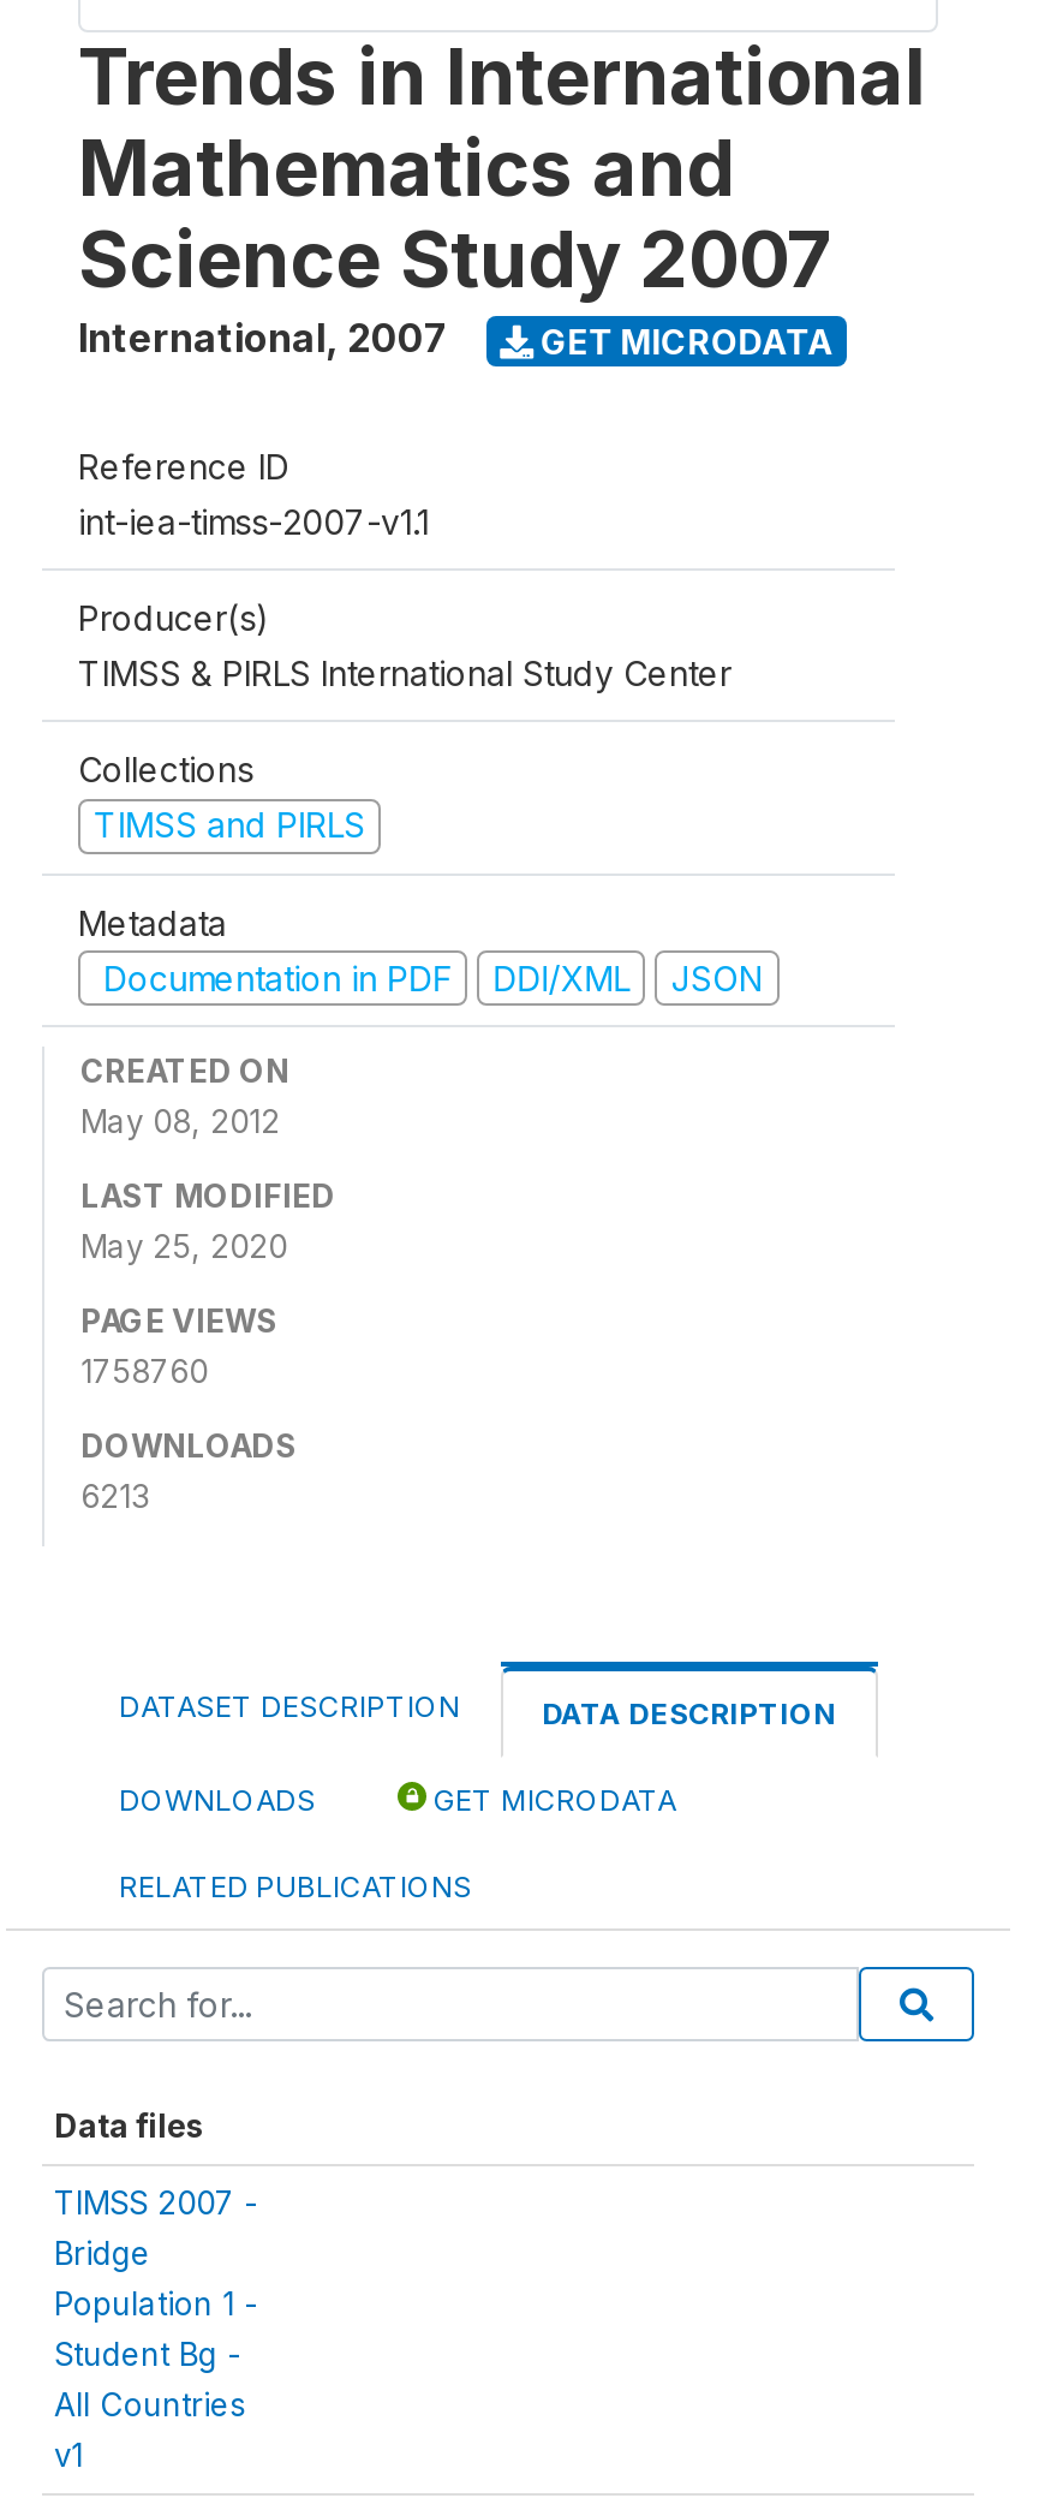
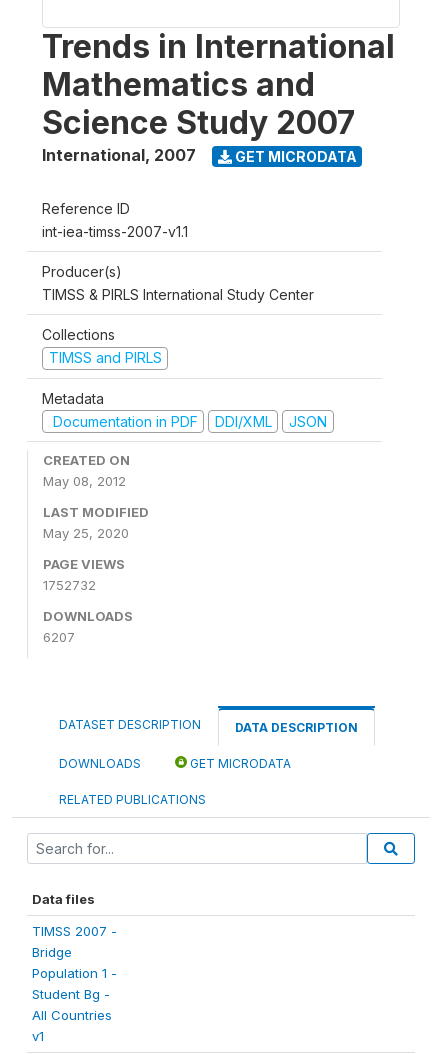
[80,1352,208,1390] 1758760 -> [43,577,96,593] 1752732
[80,1477,150,1515] 6213 -> [43,629,75,645] 6207

